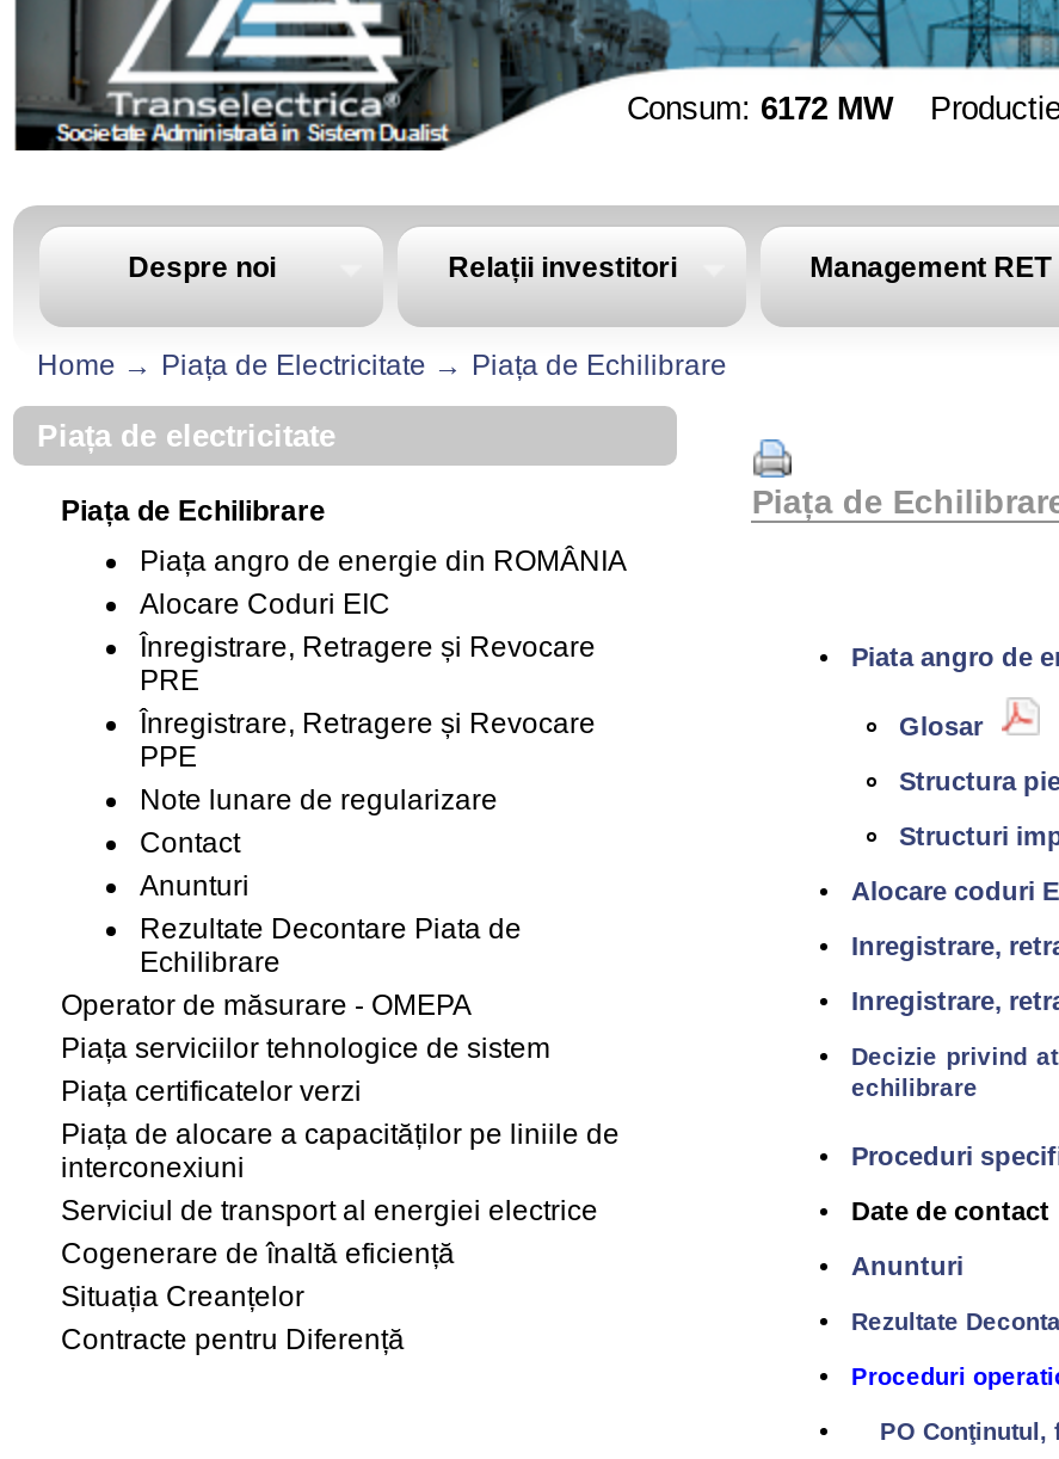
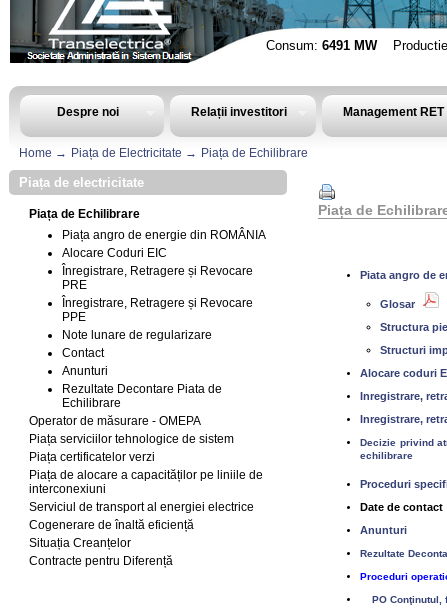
[627,91,892,127] Consum: 6172 MW -> [266,38,377,53] Consum: 6491 MW

